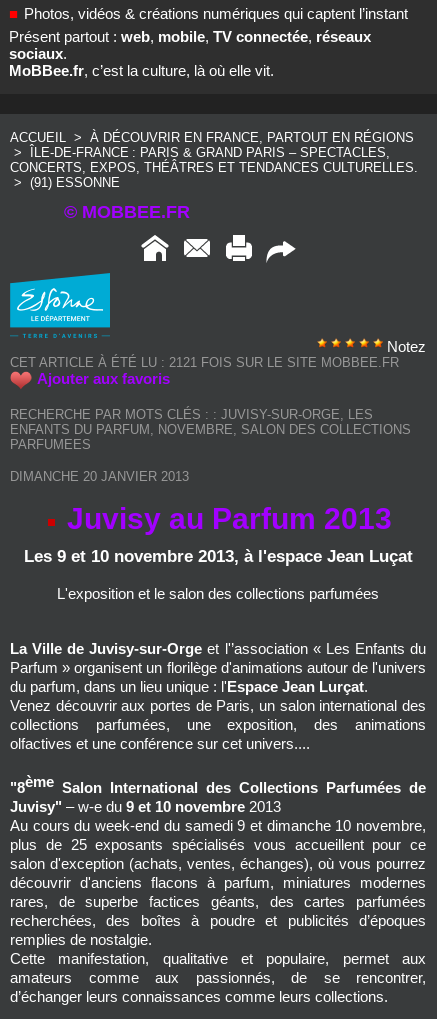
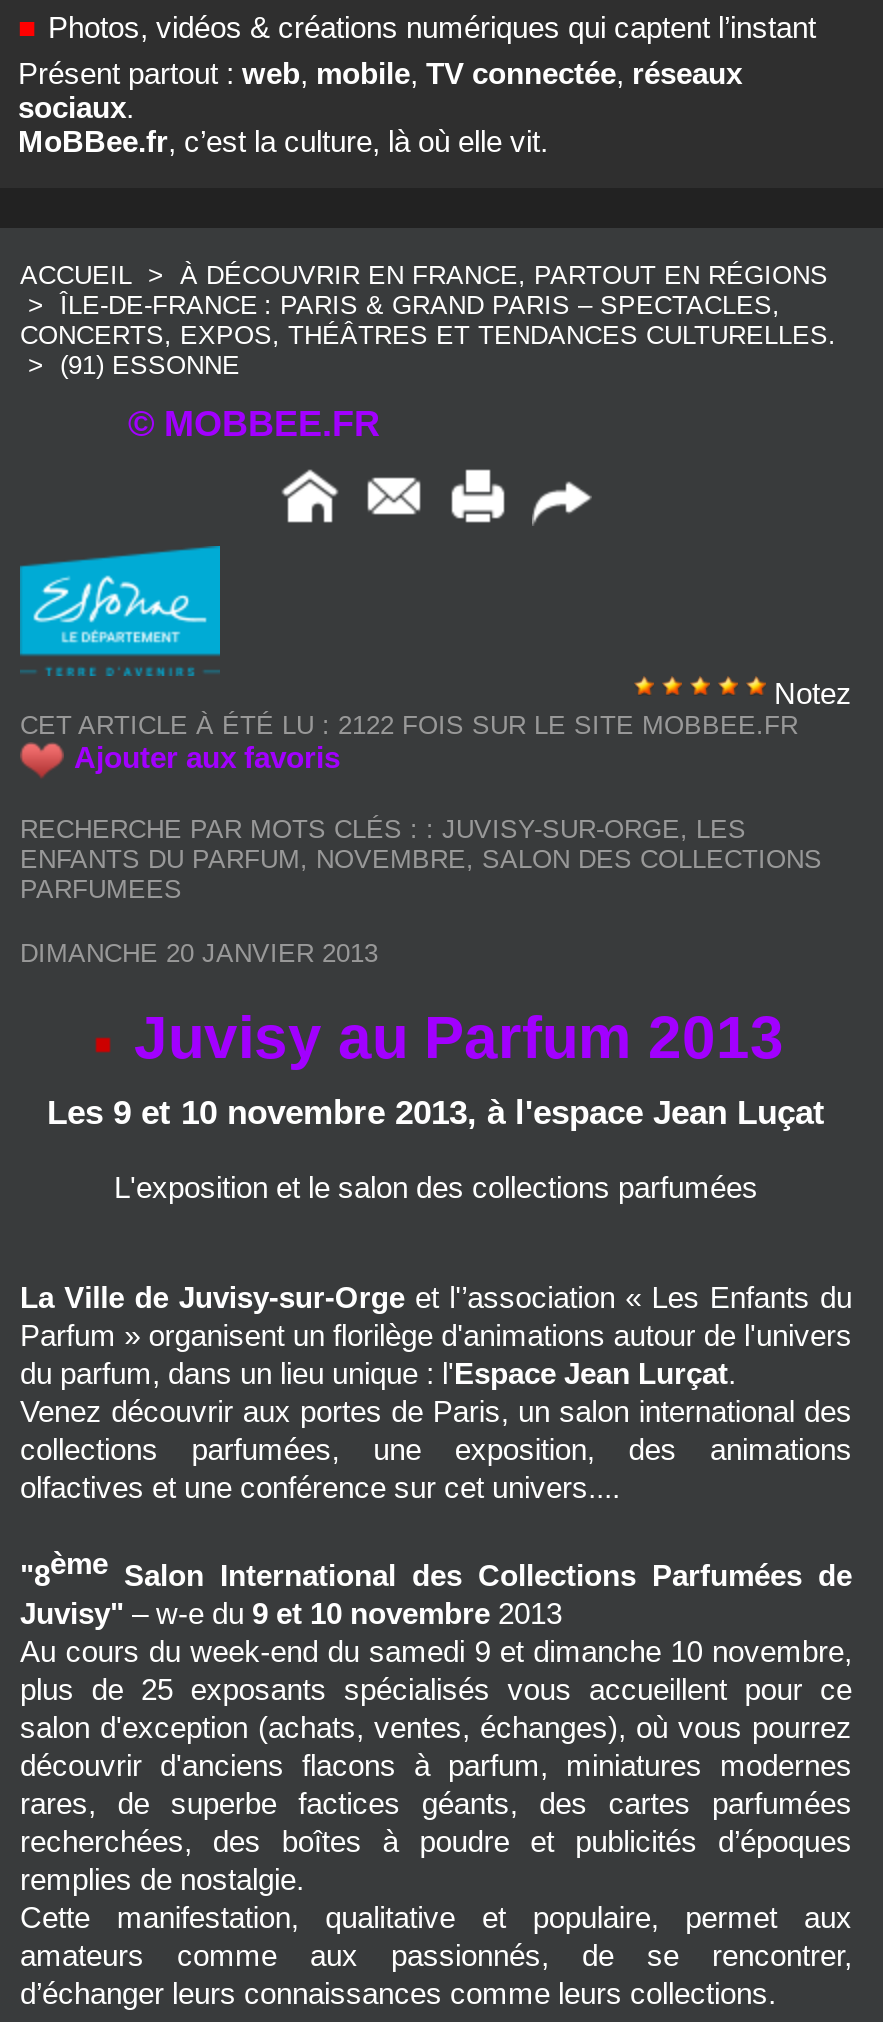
[10,355,399,370] CET ARTICLE À ÉTÉ LU : 2121 FOIS SUR LE SITE MOBBEE.FR -> [20,710,798,740] CET ARTICLE À ÉTÉ LU : 2122 FOIS SUR LE SITE MOBBEE.FR

